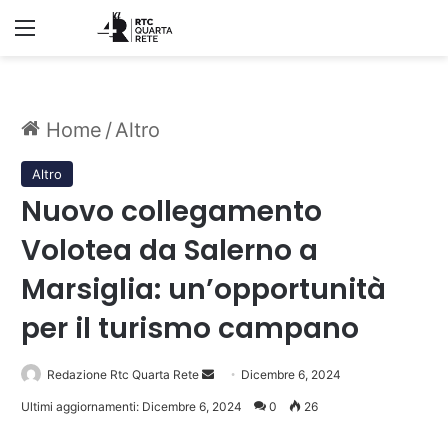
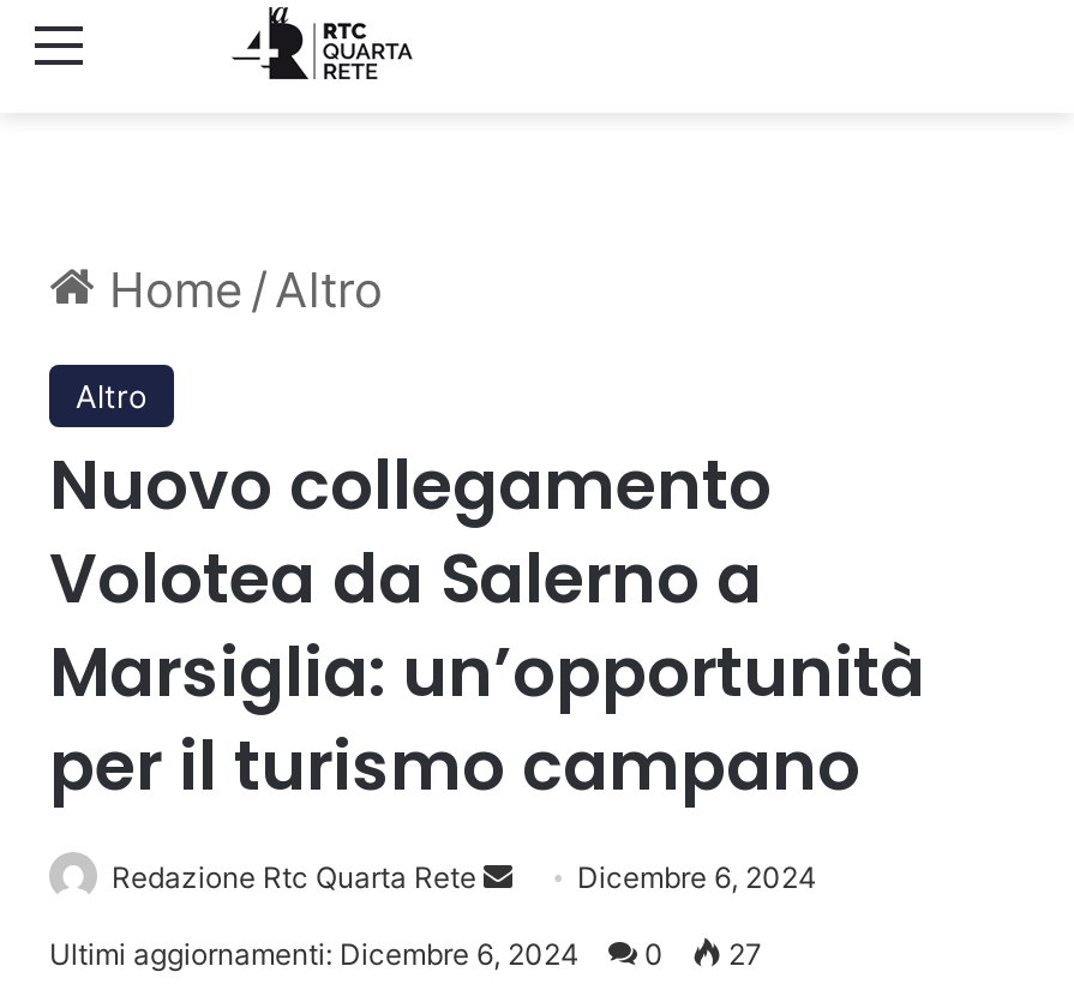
[21,399,318,414] Ultimi aggiornamenti: Dicembre 6, 2024 0 26 -> [49,937,762,973] Ultimi aggiornamenti: Dicembre 6, 2024 0 27

